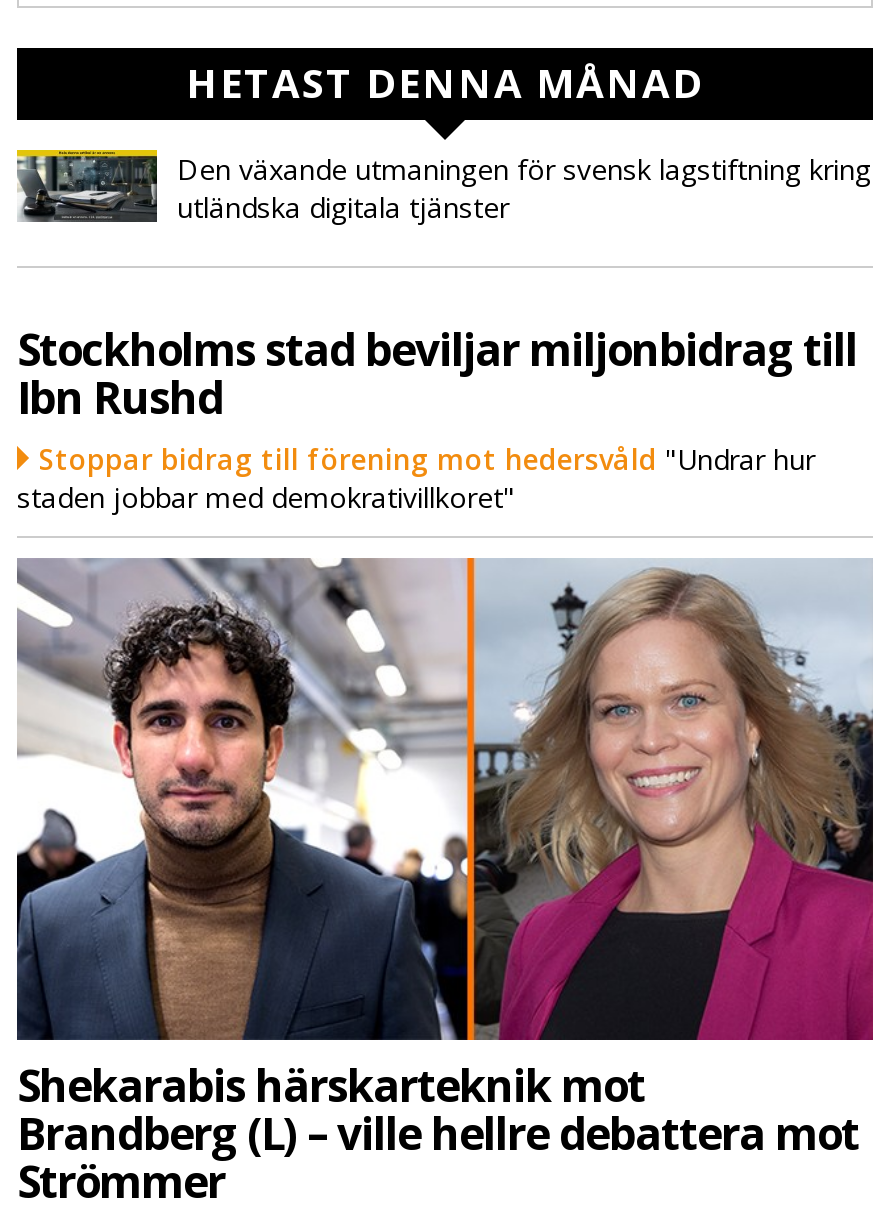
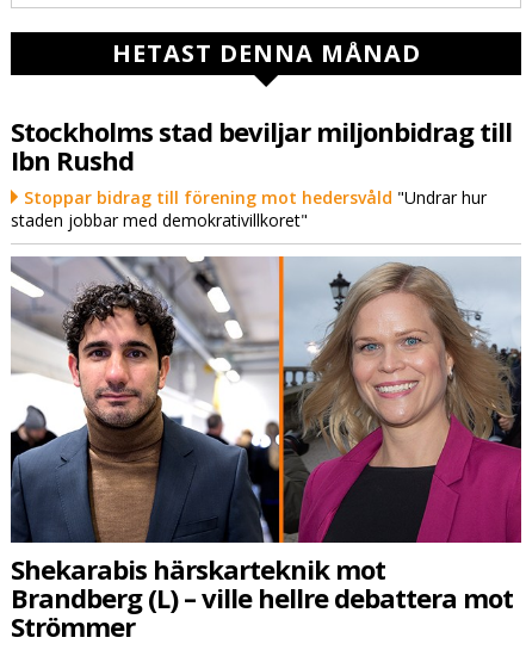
[15,147,871,226] [image] | Den växande utmaningen för svensk lagstiftning kring | utländska digitala tjänster -> none

